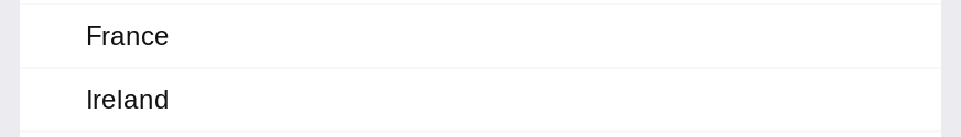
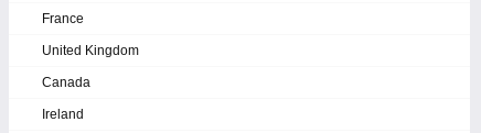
none -> [42,43,139,90] United Kingdom | Canada

